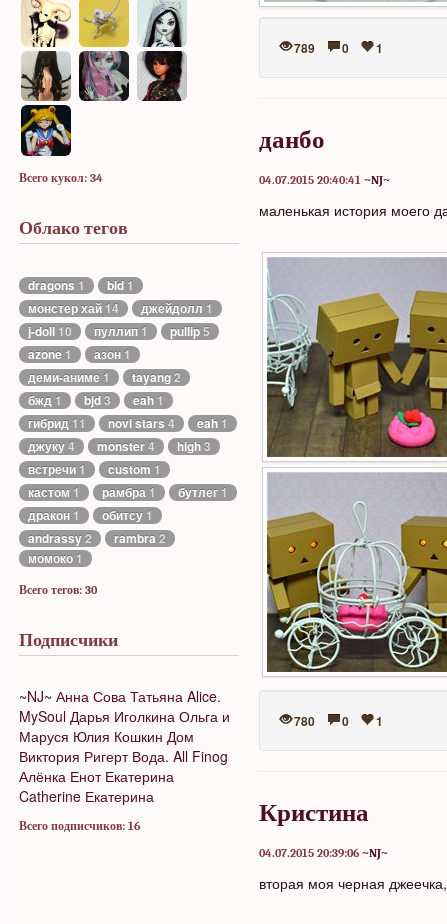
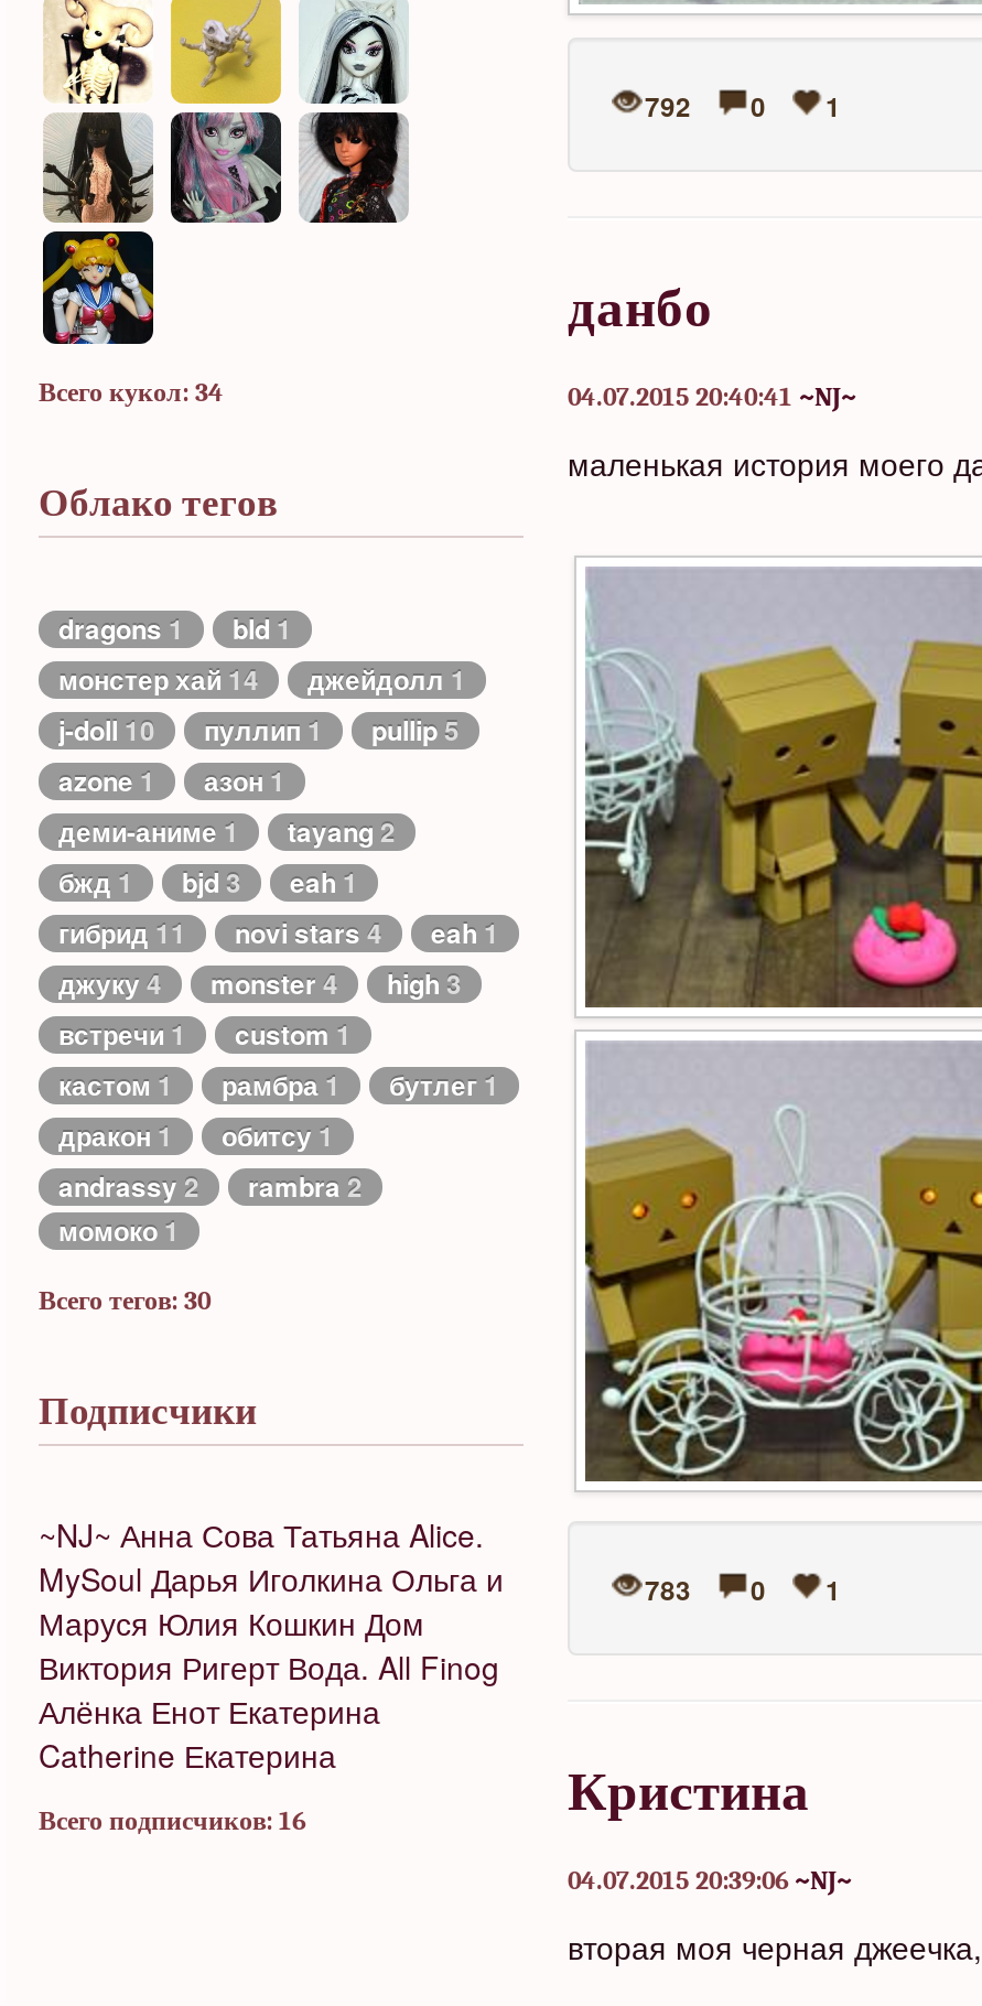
[294,39,315,57] 789 -> [645,85,691,125] 792
[294,712,315,730] 780 -> [645,1569,691,1609] 783

